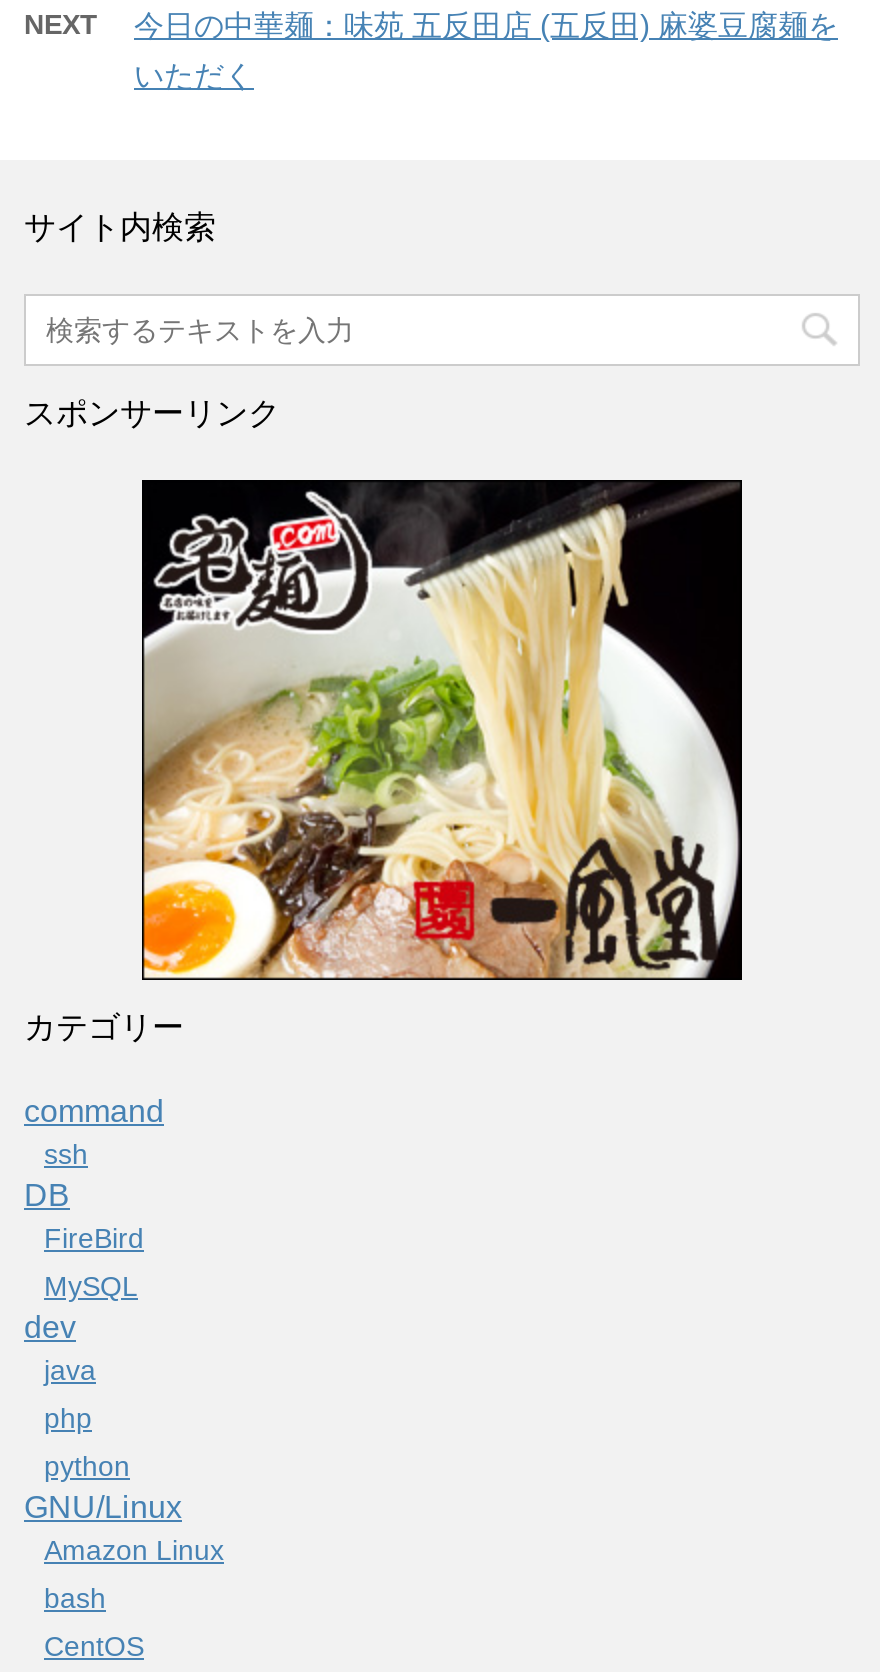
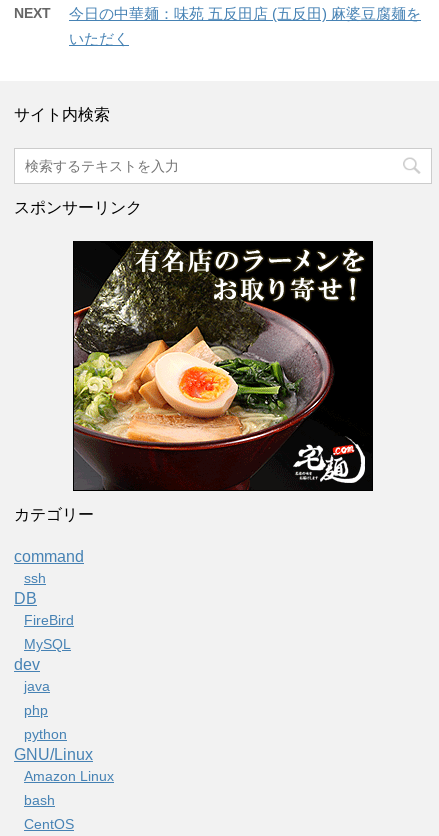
[142,480,742,980] [image] -> [73,241,373,491] [image]

